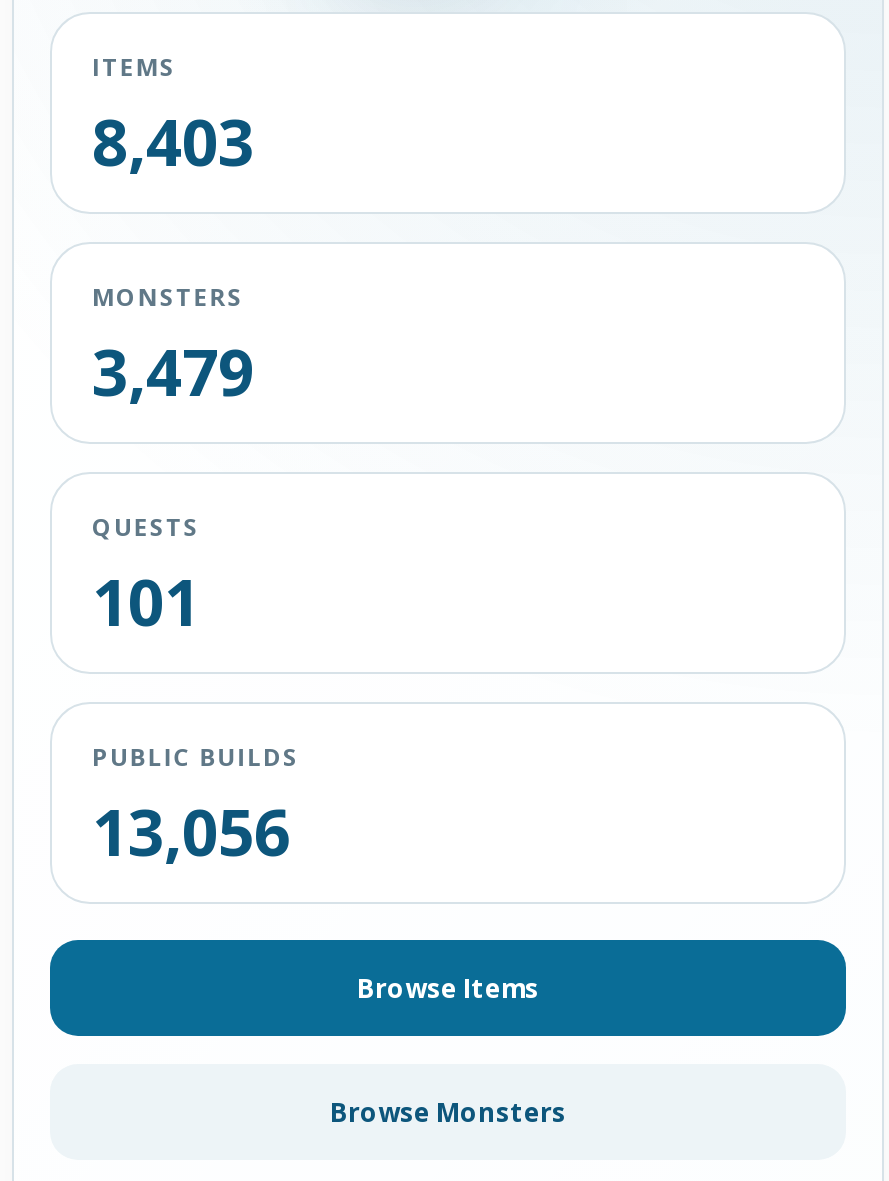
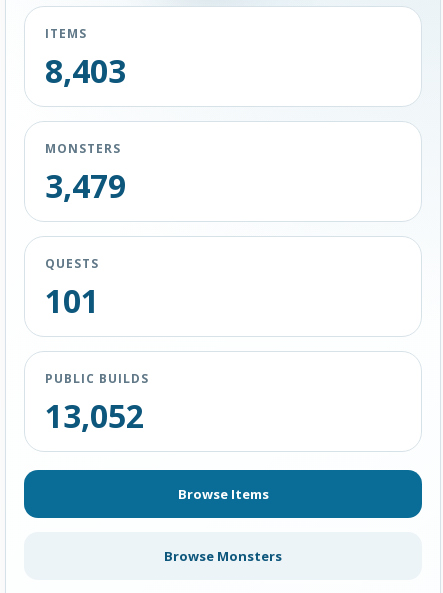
[92,788,290,874] 13,056 -> [45,394,144,437] 13,052

